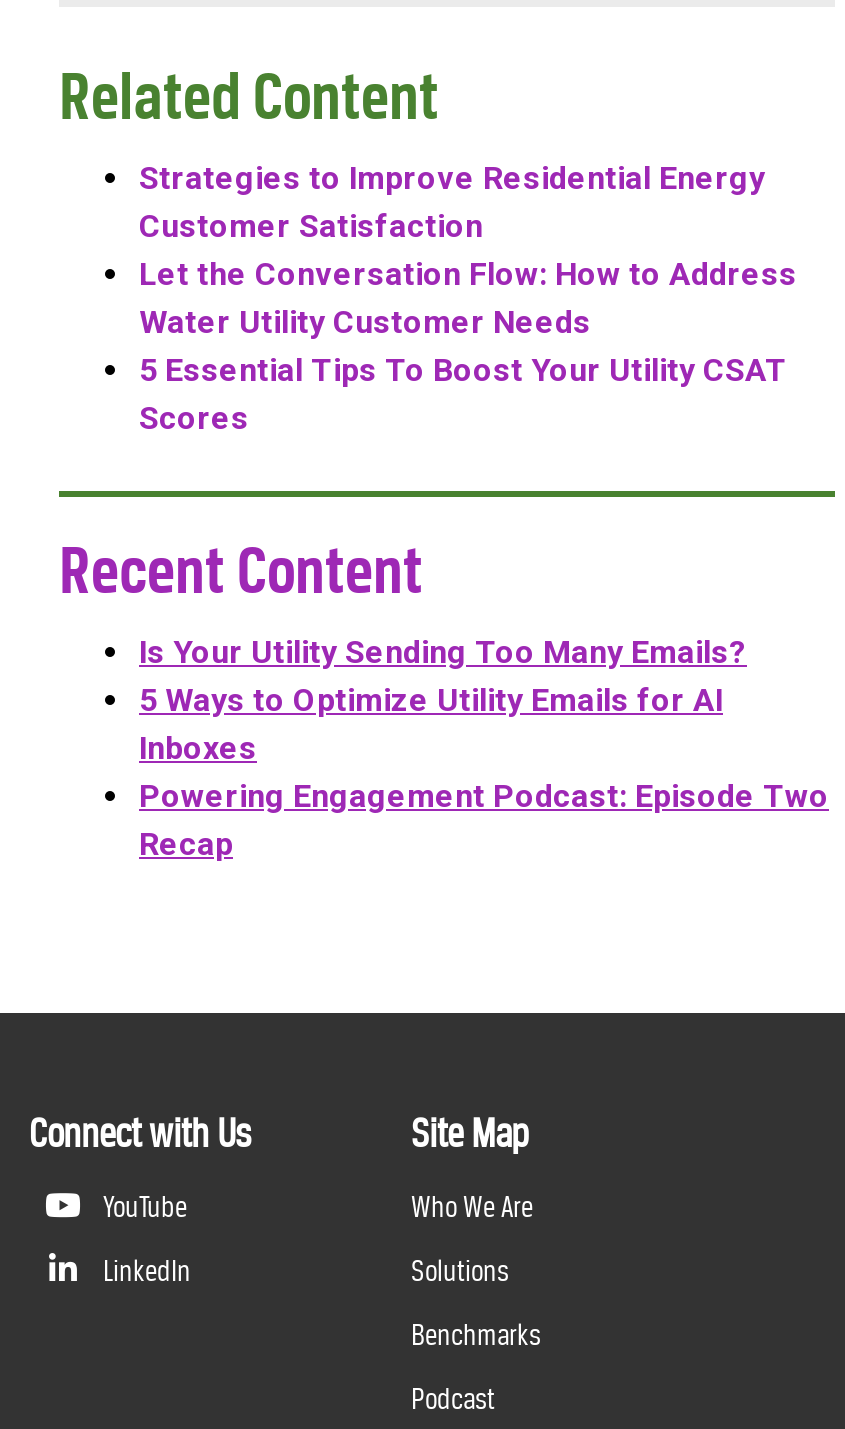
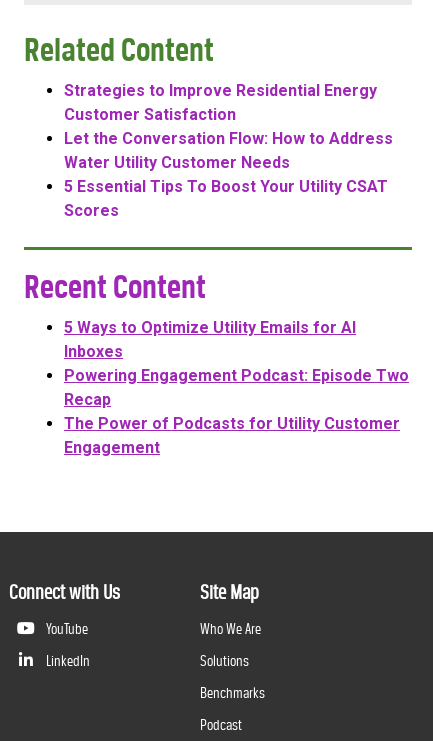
[139,633,747,671] Is Your Utility Sending Too Many Emails? -> none
moved [139,681,829,863] -> [64,318,409,409]: 5 Ways to Optimize Utility Emails for AI | Inboxes | Powering Engagement Podcast: Episode Two | Recap
none -> [64,414,400,457] The Power of Podcasts for Utility Customer | Engagement

